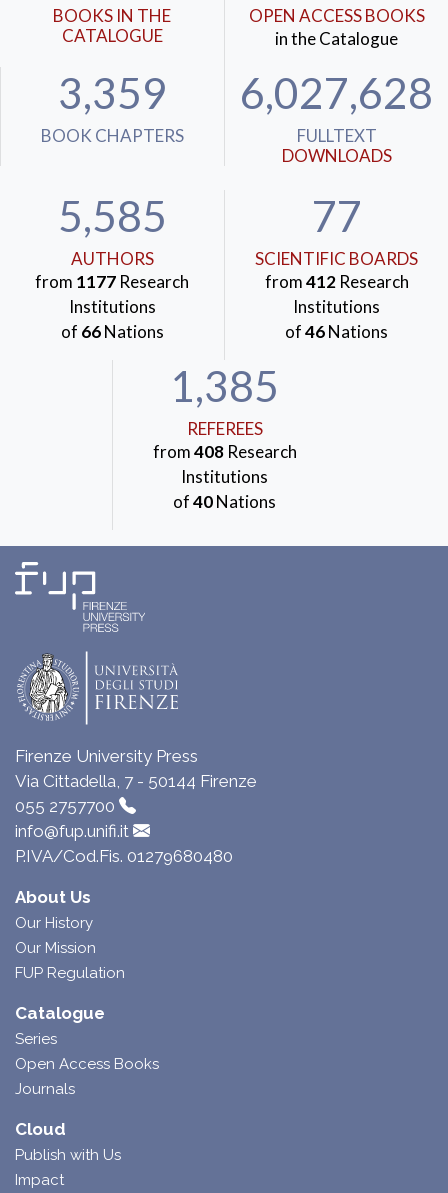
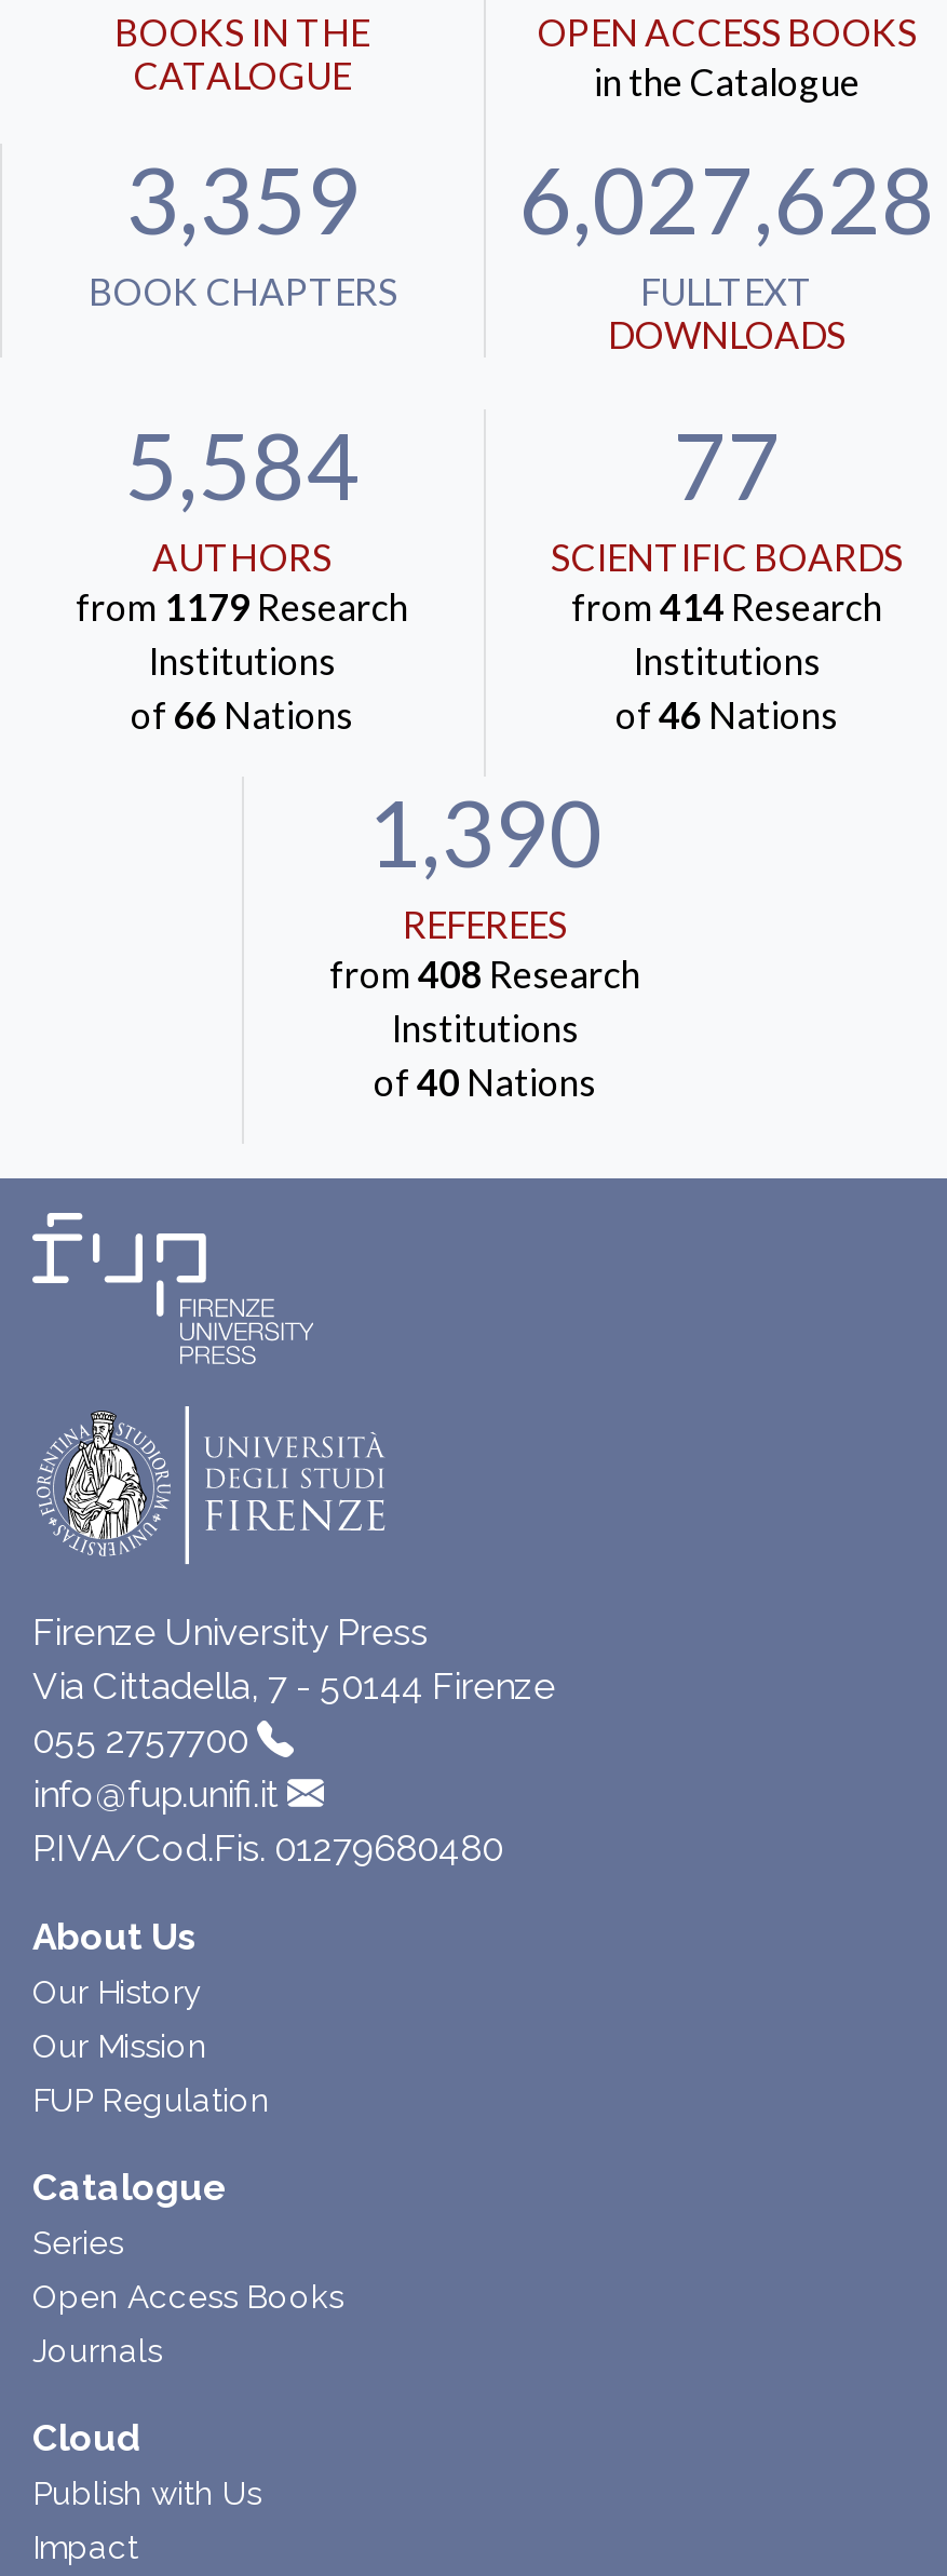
[57,190,166,241] 5,585 -> [124,408,360,519] 5,584
[35,271,189,292] from 1177 Research -> [76,583,408,629] from 1179 Research
[264,271,408,292] from 412 Research -> [571,583,882,629] from 414 Research
[170,360,279,411] 1,385 -> [367,776,603,886] 1,390

